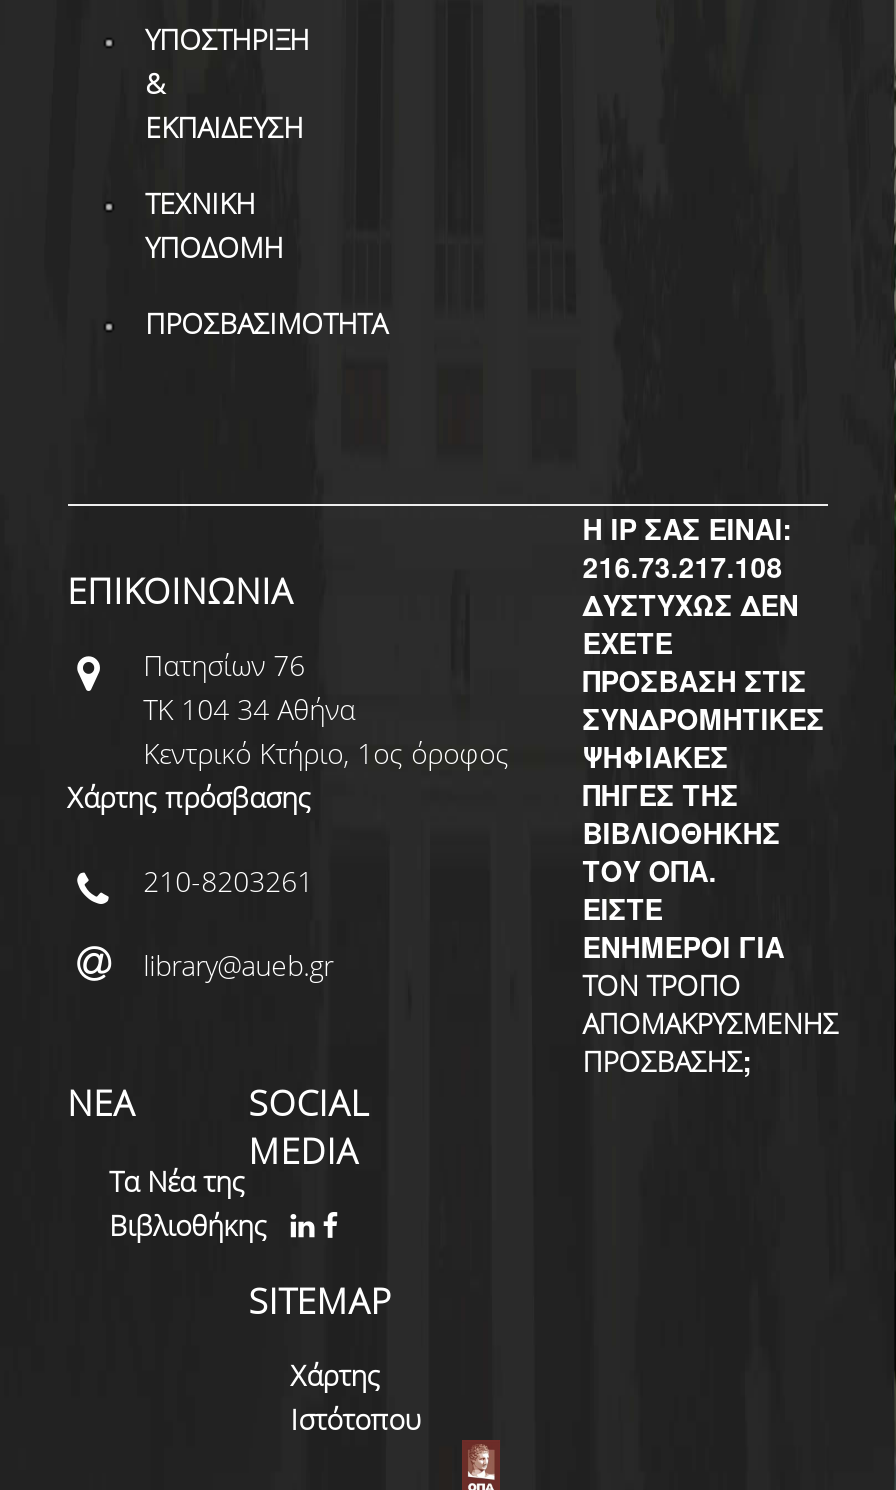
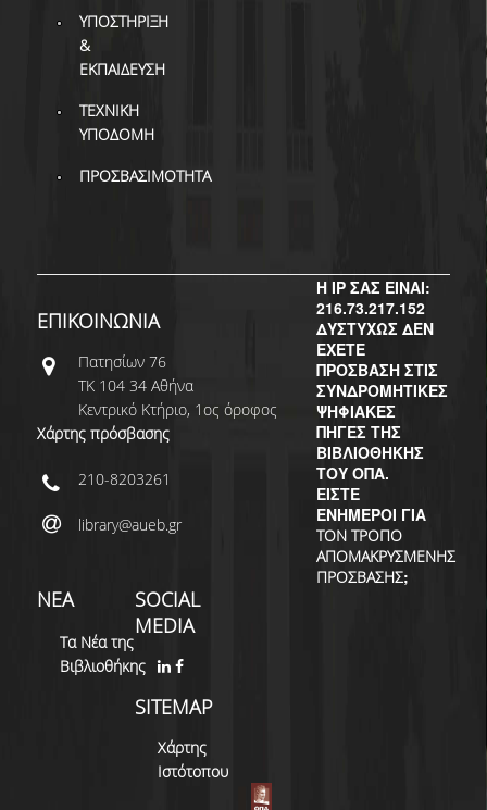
[582,545,782,585] 216.73.217.108 -> [317,296,425,318] 216.73.217.152

